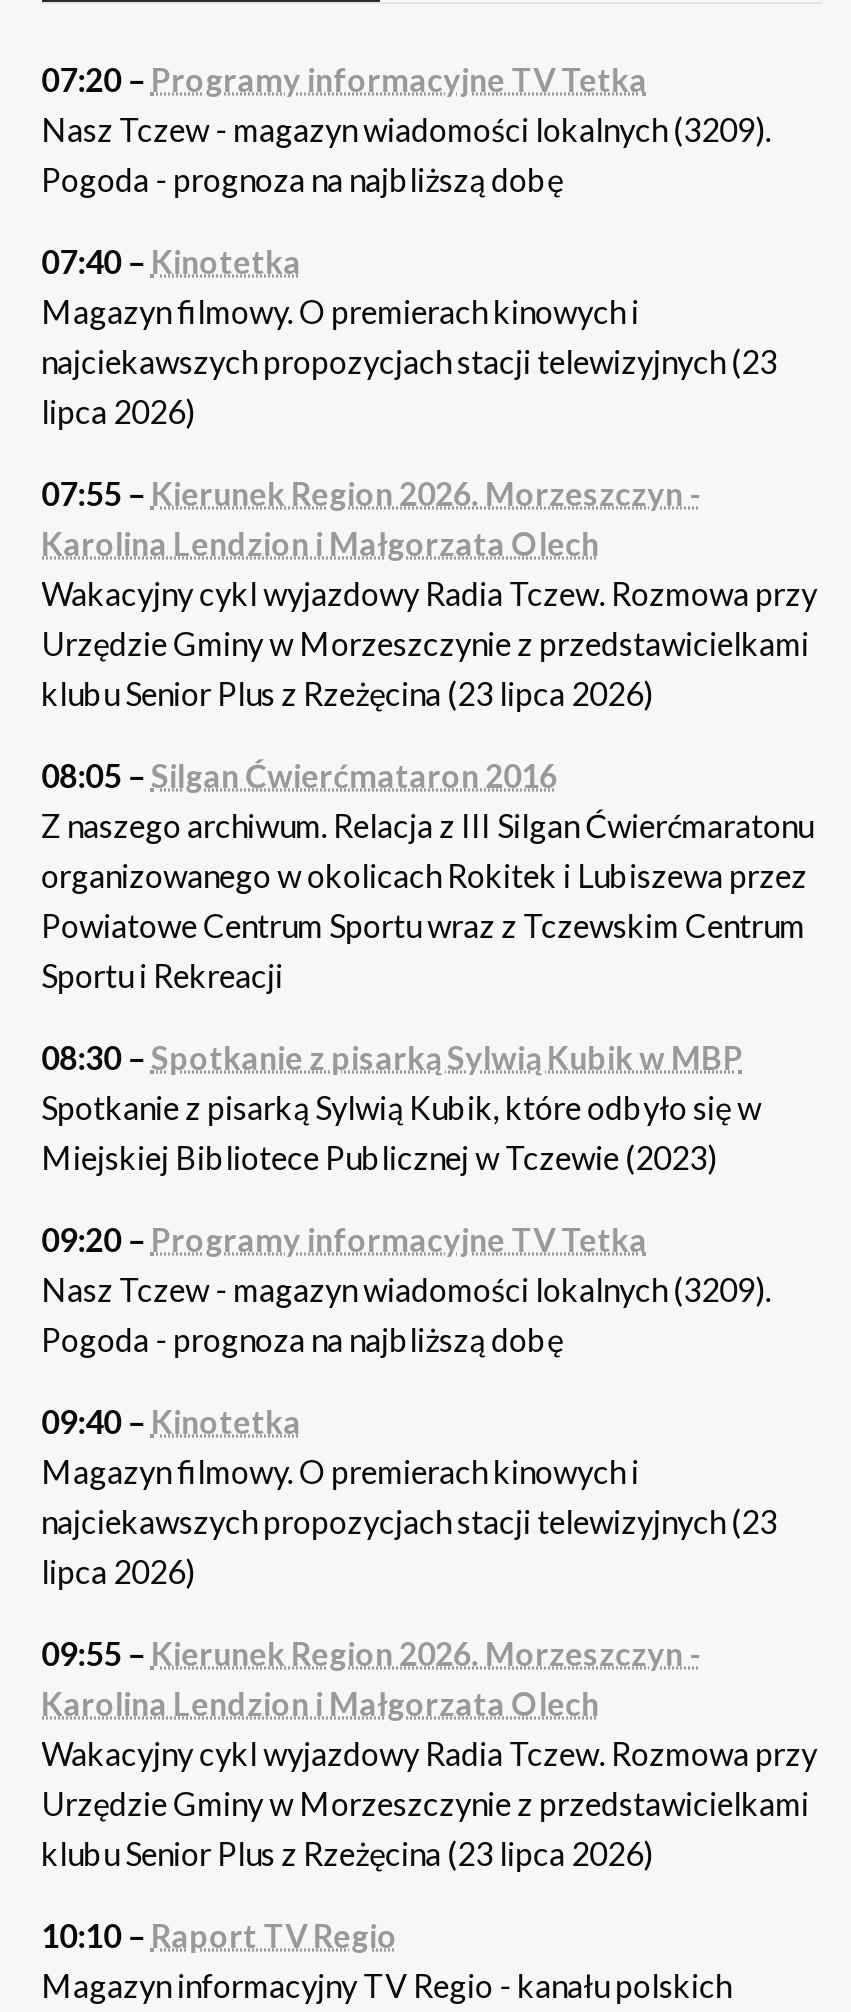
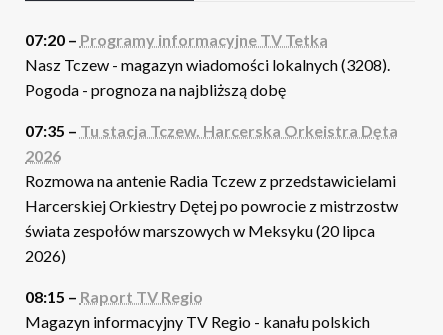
[41,111,771,149] Nasz Tczew - magazyn wiadomości lokalnych (3209). -> [25,55,390,74] Nasz Tczew - magazyn wiadomości lokalnych (3208).
[41,243,817,1955] 07:40 – Kinotetka | Magazyn filmowy. O premierach kinowych i | najciekawszych propozycjach stacji telewizyjnych (23 | lipca 2026) | 07:55 – Kierunek Region 2026. Morzeszczyn - | Karolina Lendzion i Małgorzata Olech | Wakacyjny cykl wyjazdowy Radia Tczew. Rozmowa przy | Urzędzie Gminy w Morzeszczynie z przedstawicielkami | klubu Senior Plus z Rzeżęcina (23 lipca 2026) | 08:05 – Silgan Ćwierćmataron 2016 | Z naszego archiwum. Relacja z III Silgan Ćwierćmaratonu | organizowanego w okolicach Rokitek i Lubiszewa przez | Powiatowe Centrum Sportu wraz z Tczewskim Centrum | Sportu i Rekreacji | 08:30 – Spotkanie z pisarką Sylwią Kubik w MBP | Spotkanie z pisarką Sylwią Kubik, które odbyło się w | Miejskiej Bibliotece Publicznej w Tczewie (2023) | 09:20 – Programy informacyjne TV Tetka | Nasz Tczew - magazyn wiadomości lokalnych (3209). | Pogoda - prognoza na najbliższą dobę | 09:40 – Kinotetka | Magazyn filmowy. O premierach kinowych i | najciekawszych propozycjach stacji telewizyjnych (23 | lipca 2026) | 09:55 – Kierunek Region 2026. Morzeszczyn - | Karolina Lendzion i Małgorzata Olech | Wakacyjny cykl wyjazdowy Radia Tczew. Rozmowa przy | Urzędzie Gminy w Morzeszczynie z przedstawicielkami | klubu Senior Plus z Rzeżęcina (23 lipca 2026) | 10:10 – Raport TV Regio -> [25,121,398,306] 07:35 – Tu stacja Tczew. Harcerska Orkeistra Dęta | 2026 | Rozmowa na antenie Radia Tczew z przedstawicielami | Harcerskiej Orkiestry Dętej po powrocie z mistrzostw | świata zespołów marszowych w Meksyku (20 lipca | 2026) | 08:15 – Raport TV Regio

